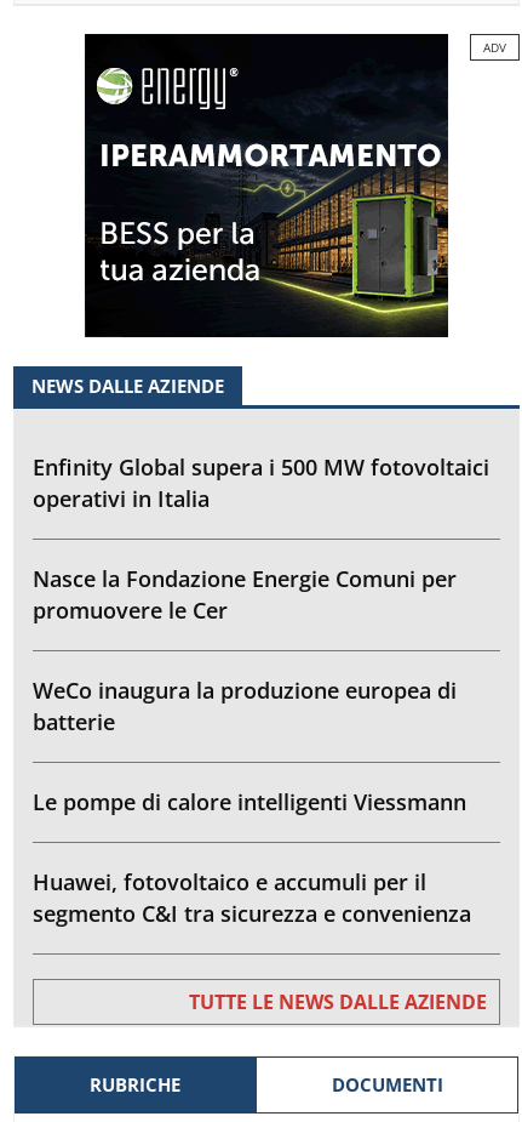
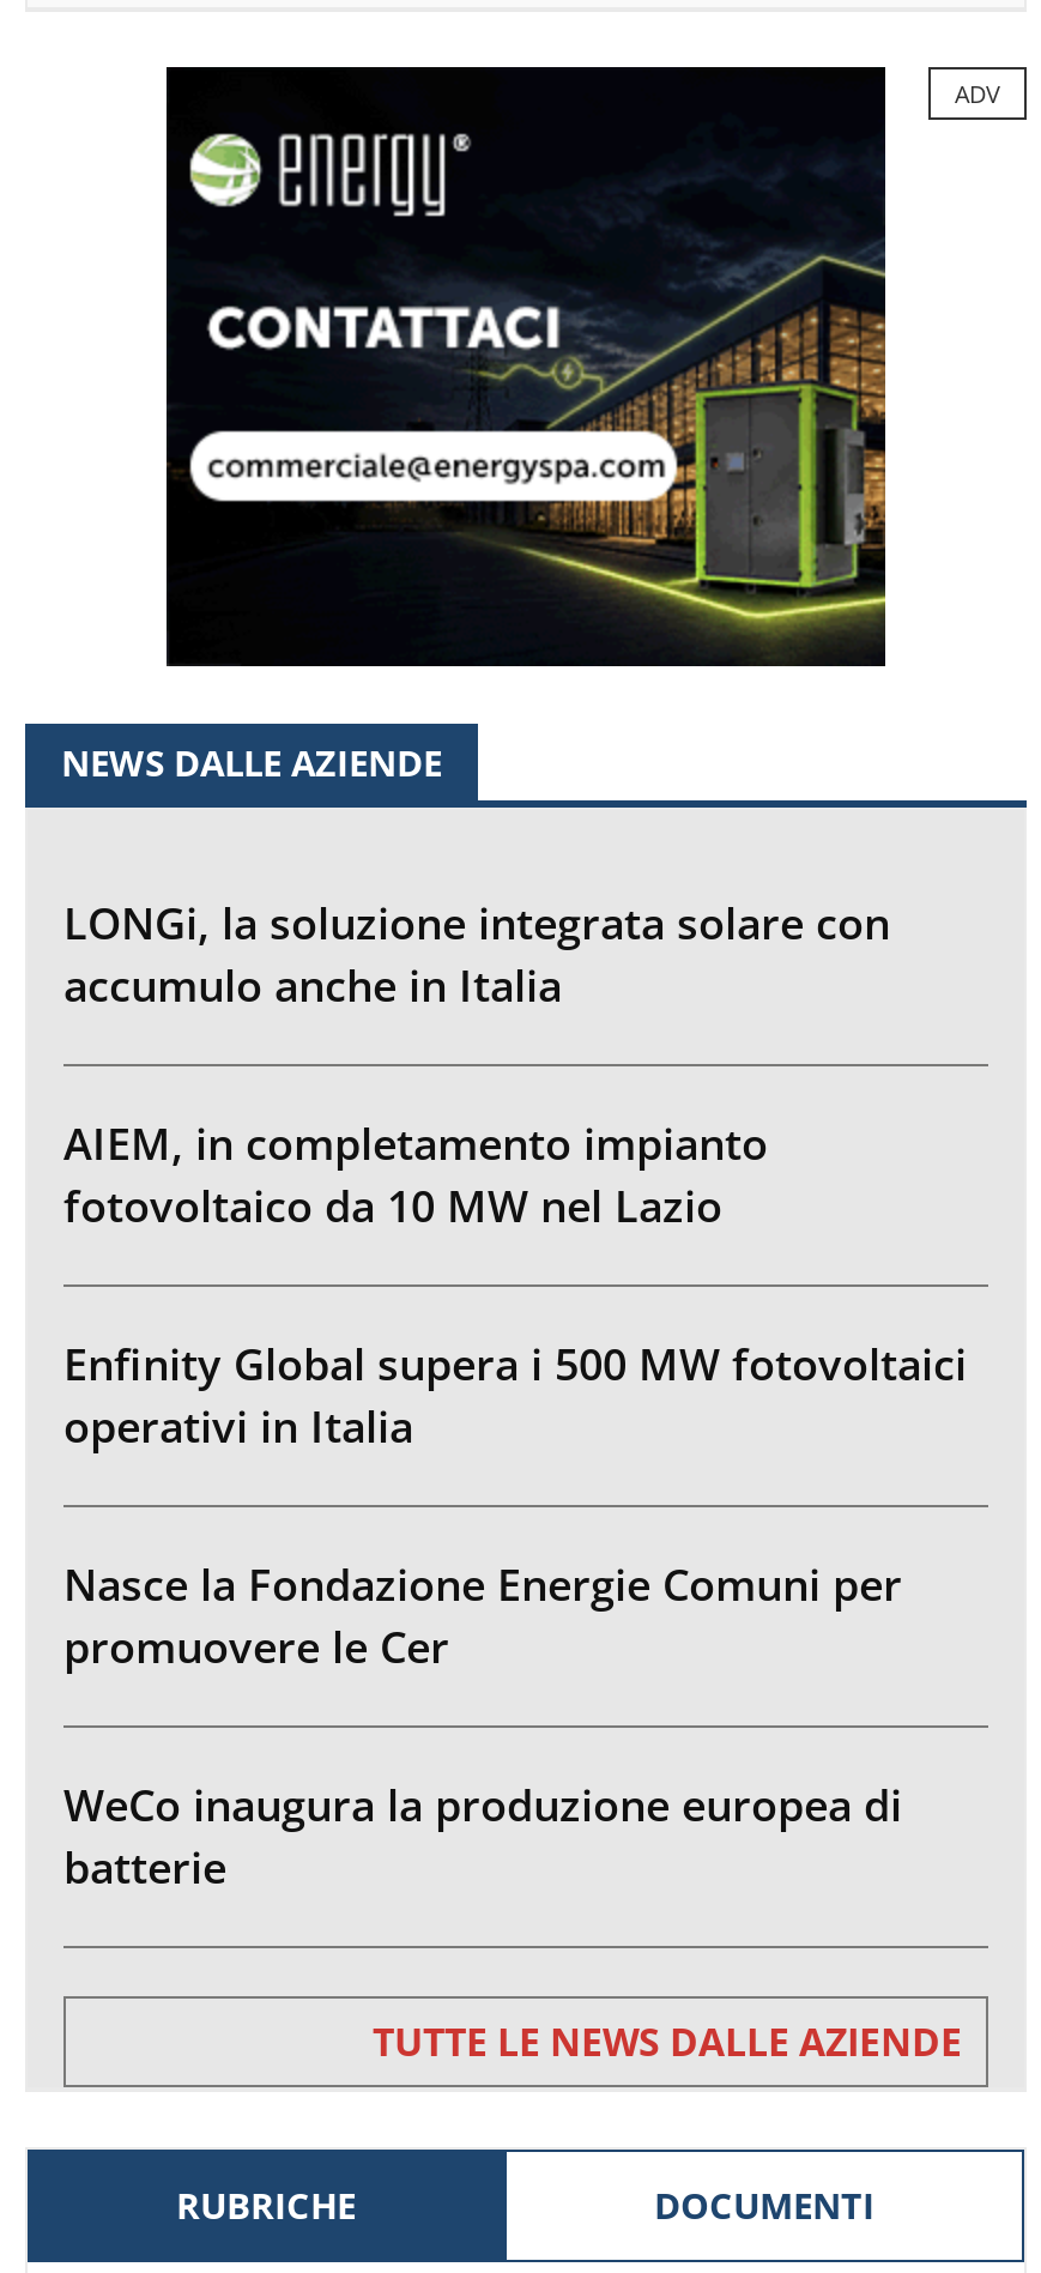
[101,130,448,186] [image] -> [200,254,885,367] [image]
[97,217,343,283] [image] -> [188,429,679,554] [image]
none -> [63,893,890,1233] LONGi, la soluzione integrata solare con | accumulo anche in Italia | AIEM, in completamento impianto | fotovoltaico da 10 MW nel Lazio
moved [33,452,489,736] -> [63,1334,967,1895]: Enfinity Global supera i 500 MW fotovoltaici | operativi in Italia | Nasce la Fondazione Energie Comuni per | promuovere le Cer | WeCo inaugura la produzione europea di | batterie
[33,787,471,928] Le pompe di calore intelligenti Viessmann | Huawei, fotovoltaico e accumuli per il | segmento C&I tra sicurezza e convenienza -> none

